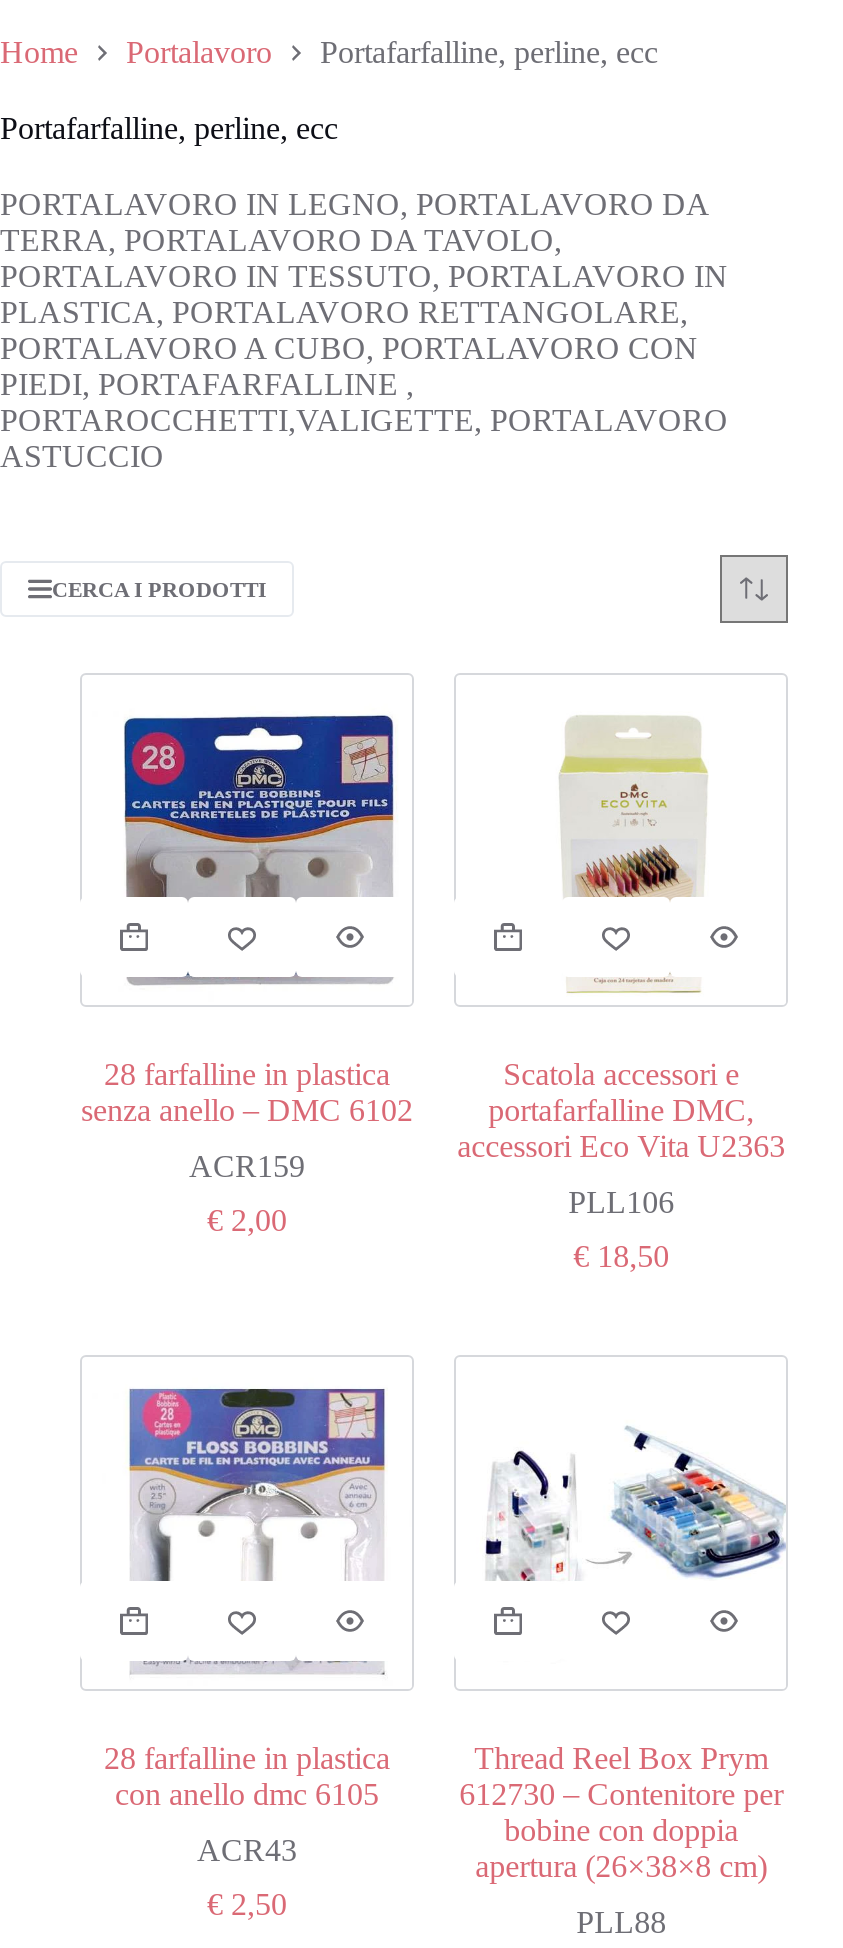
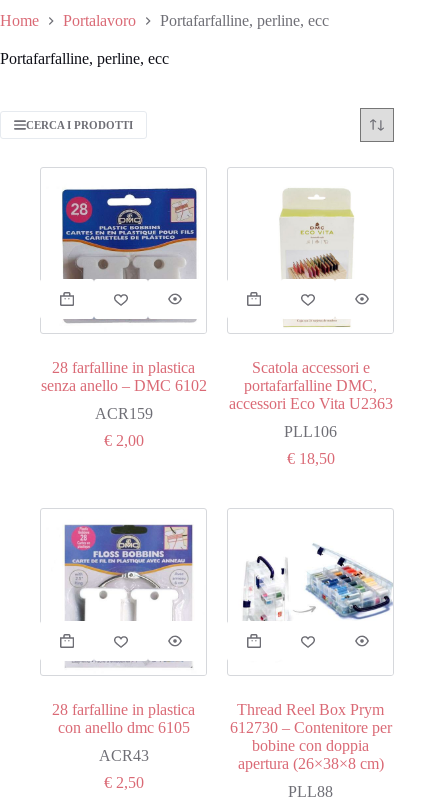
[0,188,728,474] PORTALAVORO IN LEGNO, PORTALAVORO DA | TERRA, PORTALAVORO DA TAVOLO, | PORTALAVORO IN TESSUTO, PORTALAVORO IN | PLASTICA, PORTALAVORO RETTANGOLARE, | PORTALAVORO A CUBO, PORTALAVORO CON | PIEDI, PORTAFARFALLINE , | PORTAROCCHETTI,VALIGETTE, PORTALAVORO | ASTUCCIO -> none

